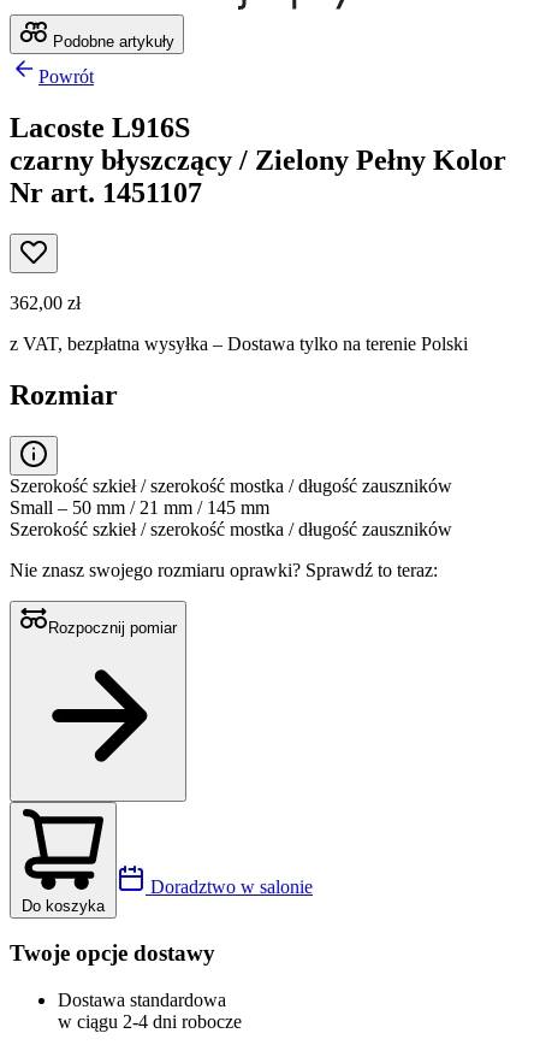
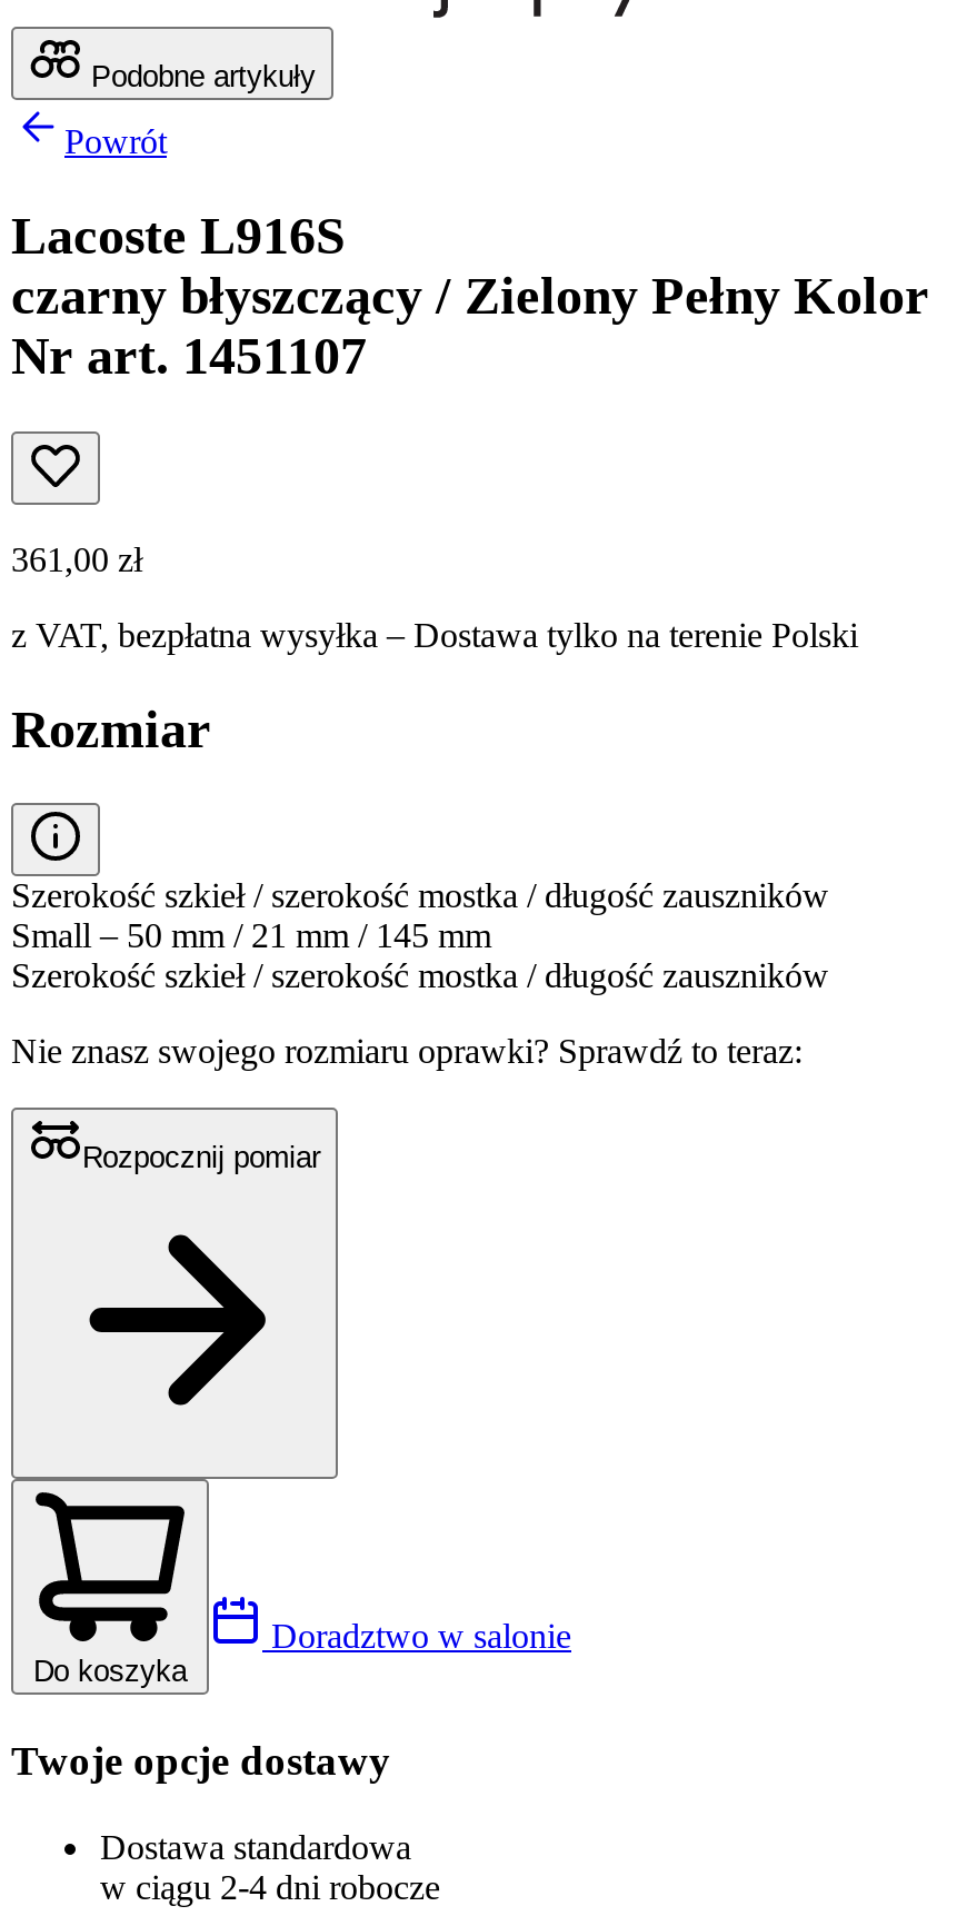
[10,292,81,313] 362,00 zł -> [11,540,142,578] 361,00 zł

